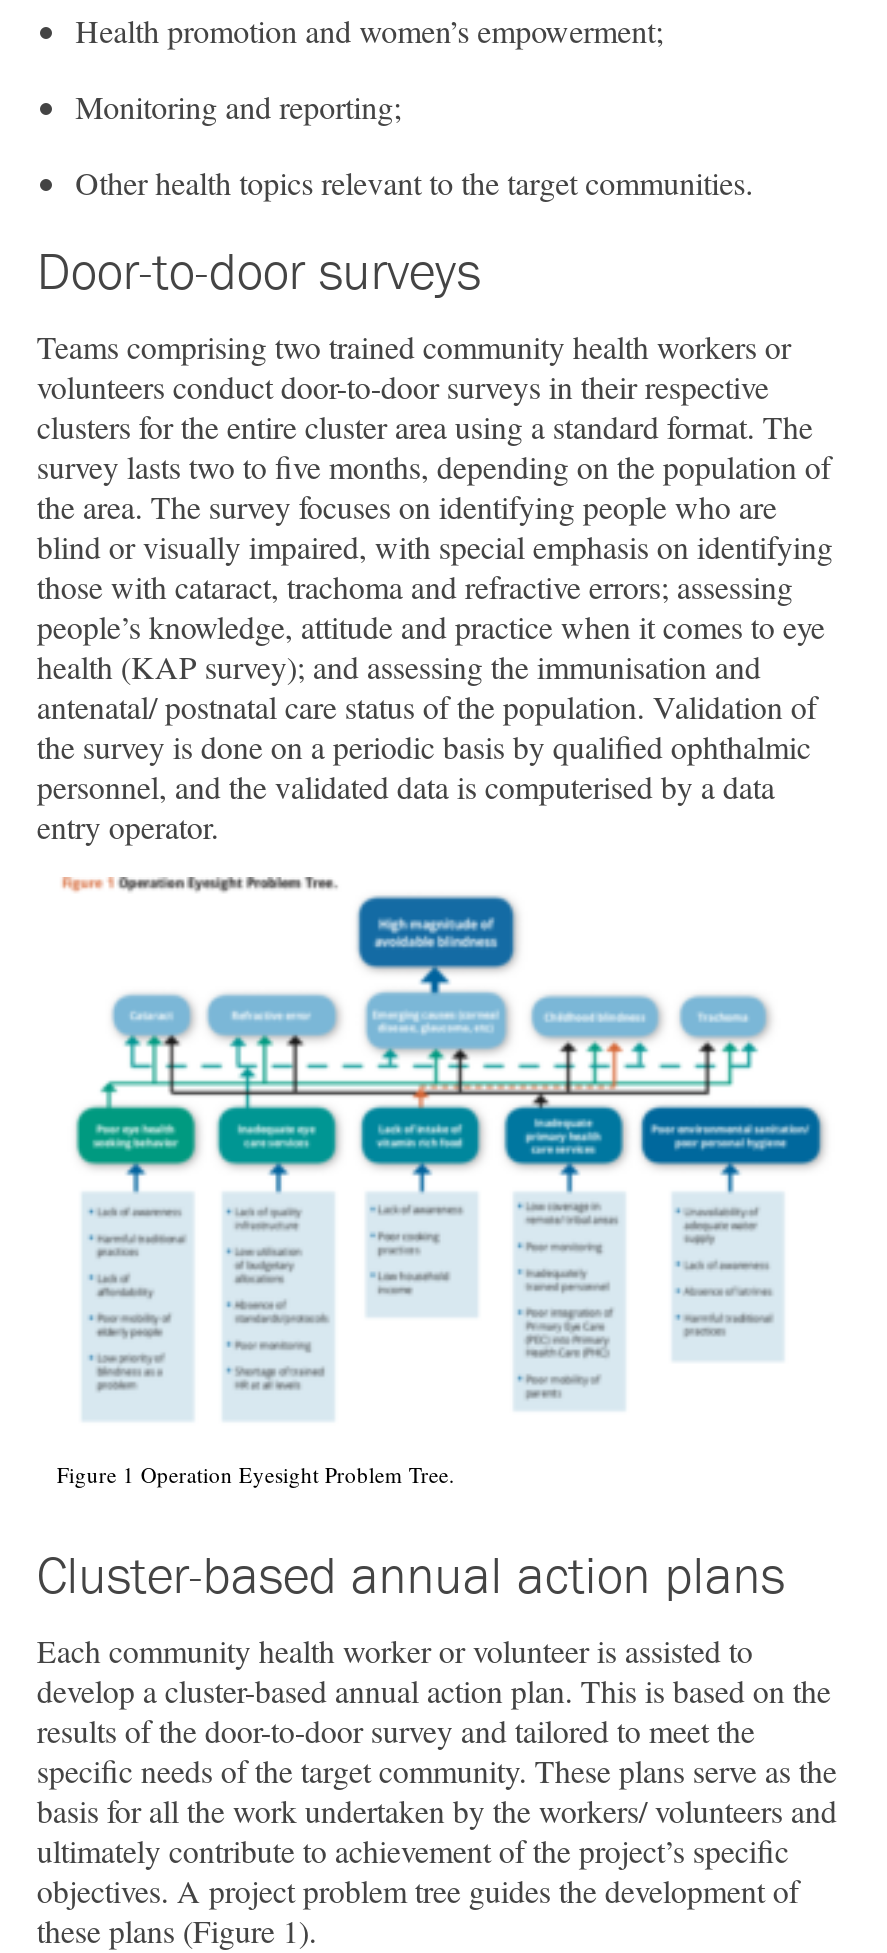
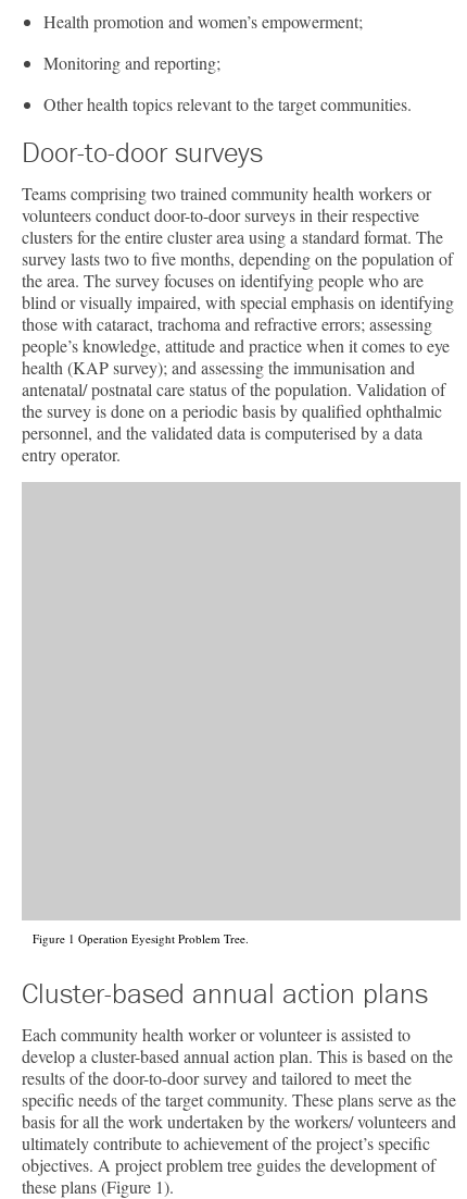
[38,877,842,1439] [image] -> none

